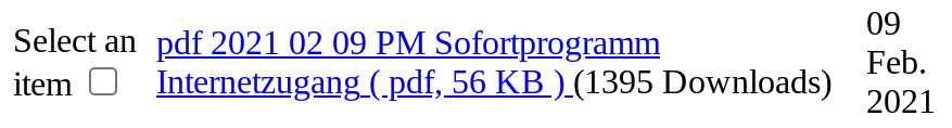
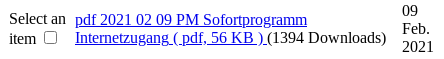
[156,64,832,101] Internetzugang ( pdf, 56 KB ) (1395 Downloads) -> [75,29,386,46] Internetzugang ( pdf, 56 KB ) (1394 Downloads)

